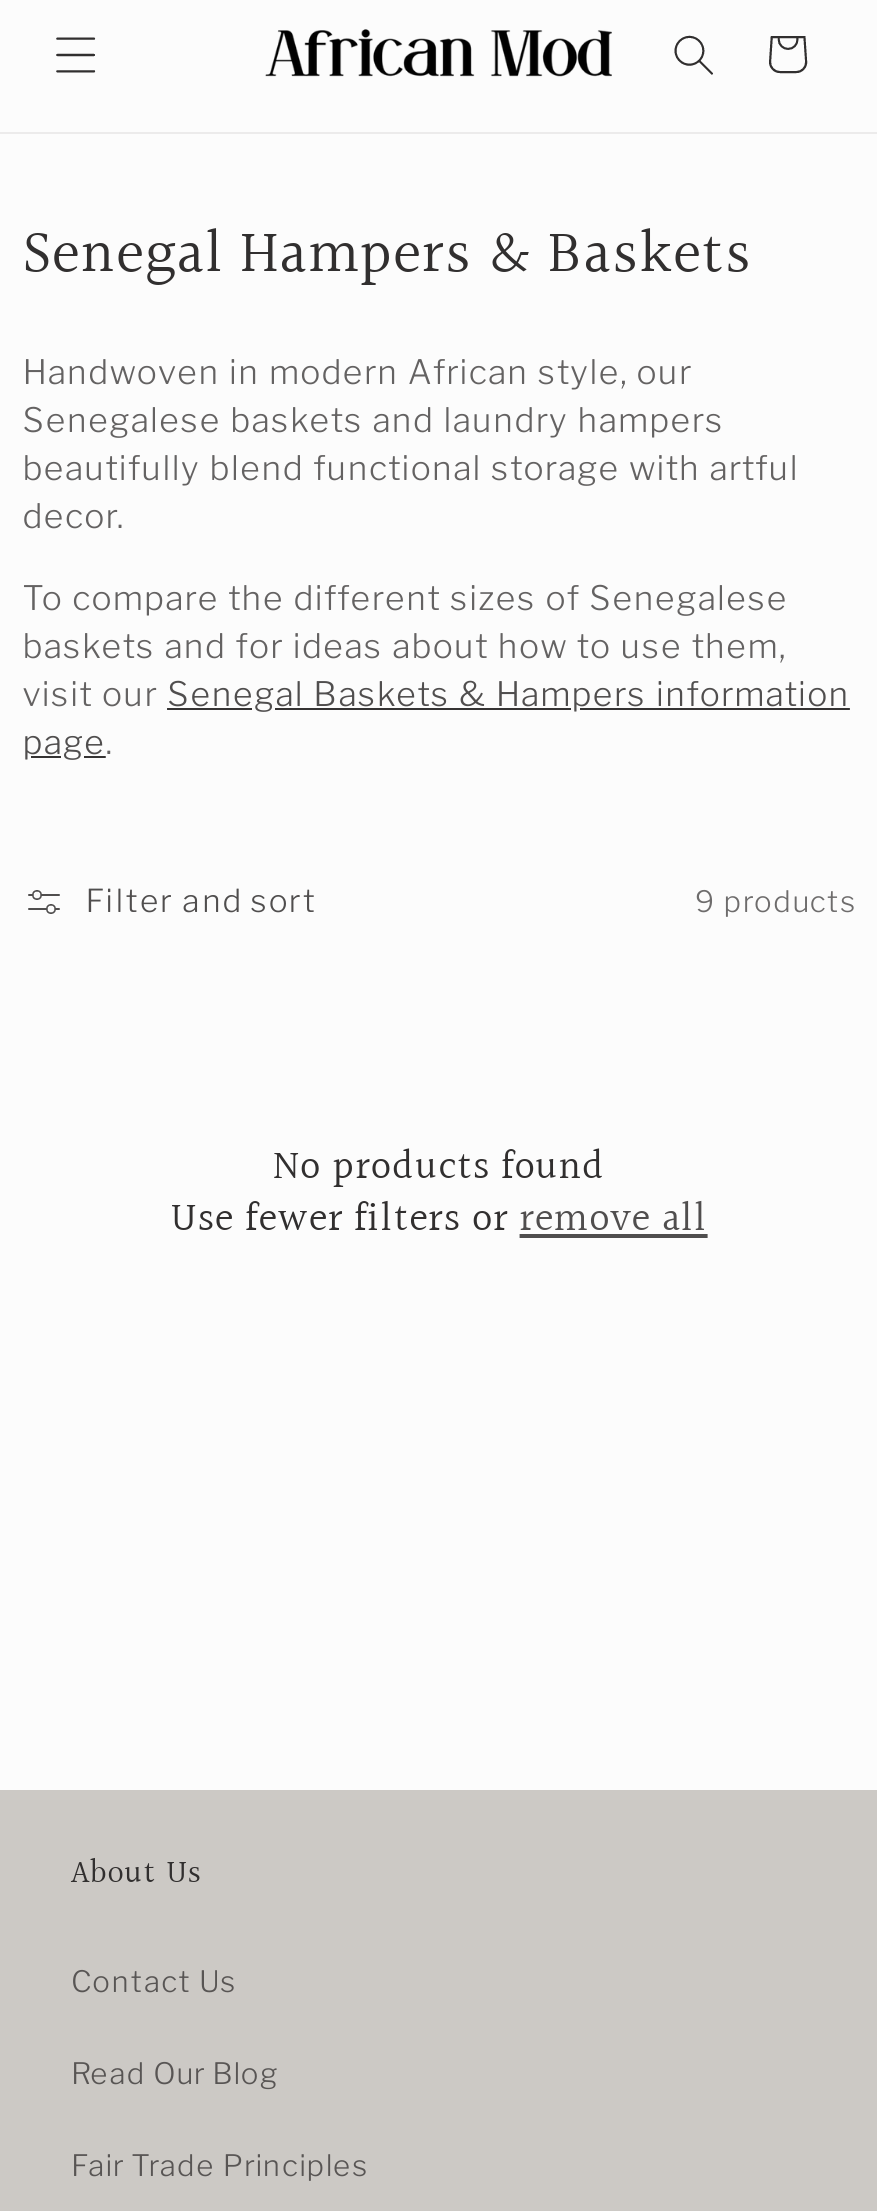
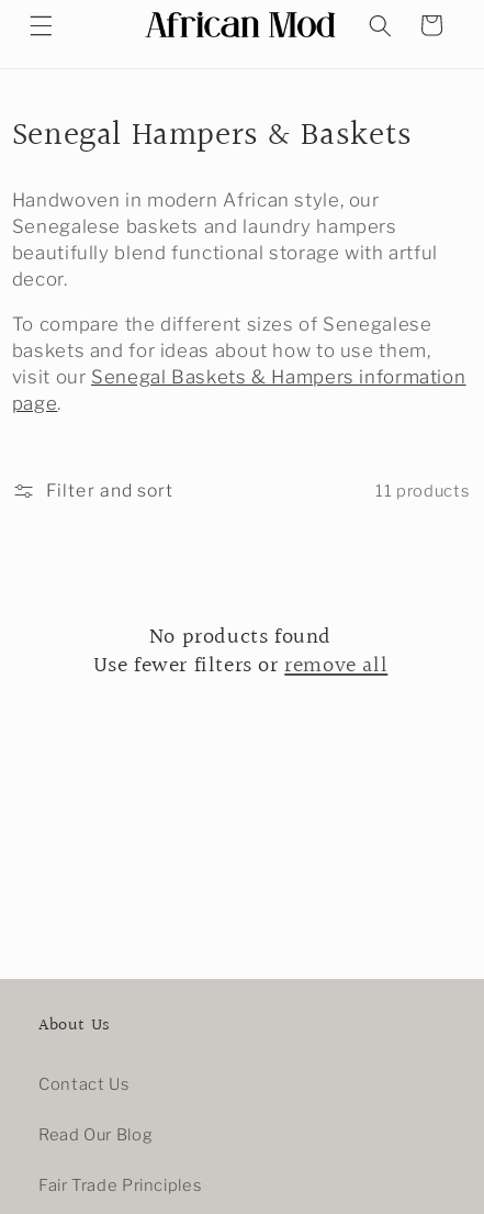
[695,883,855,919] 9 products -> [376,481,469,500] 11 products

